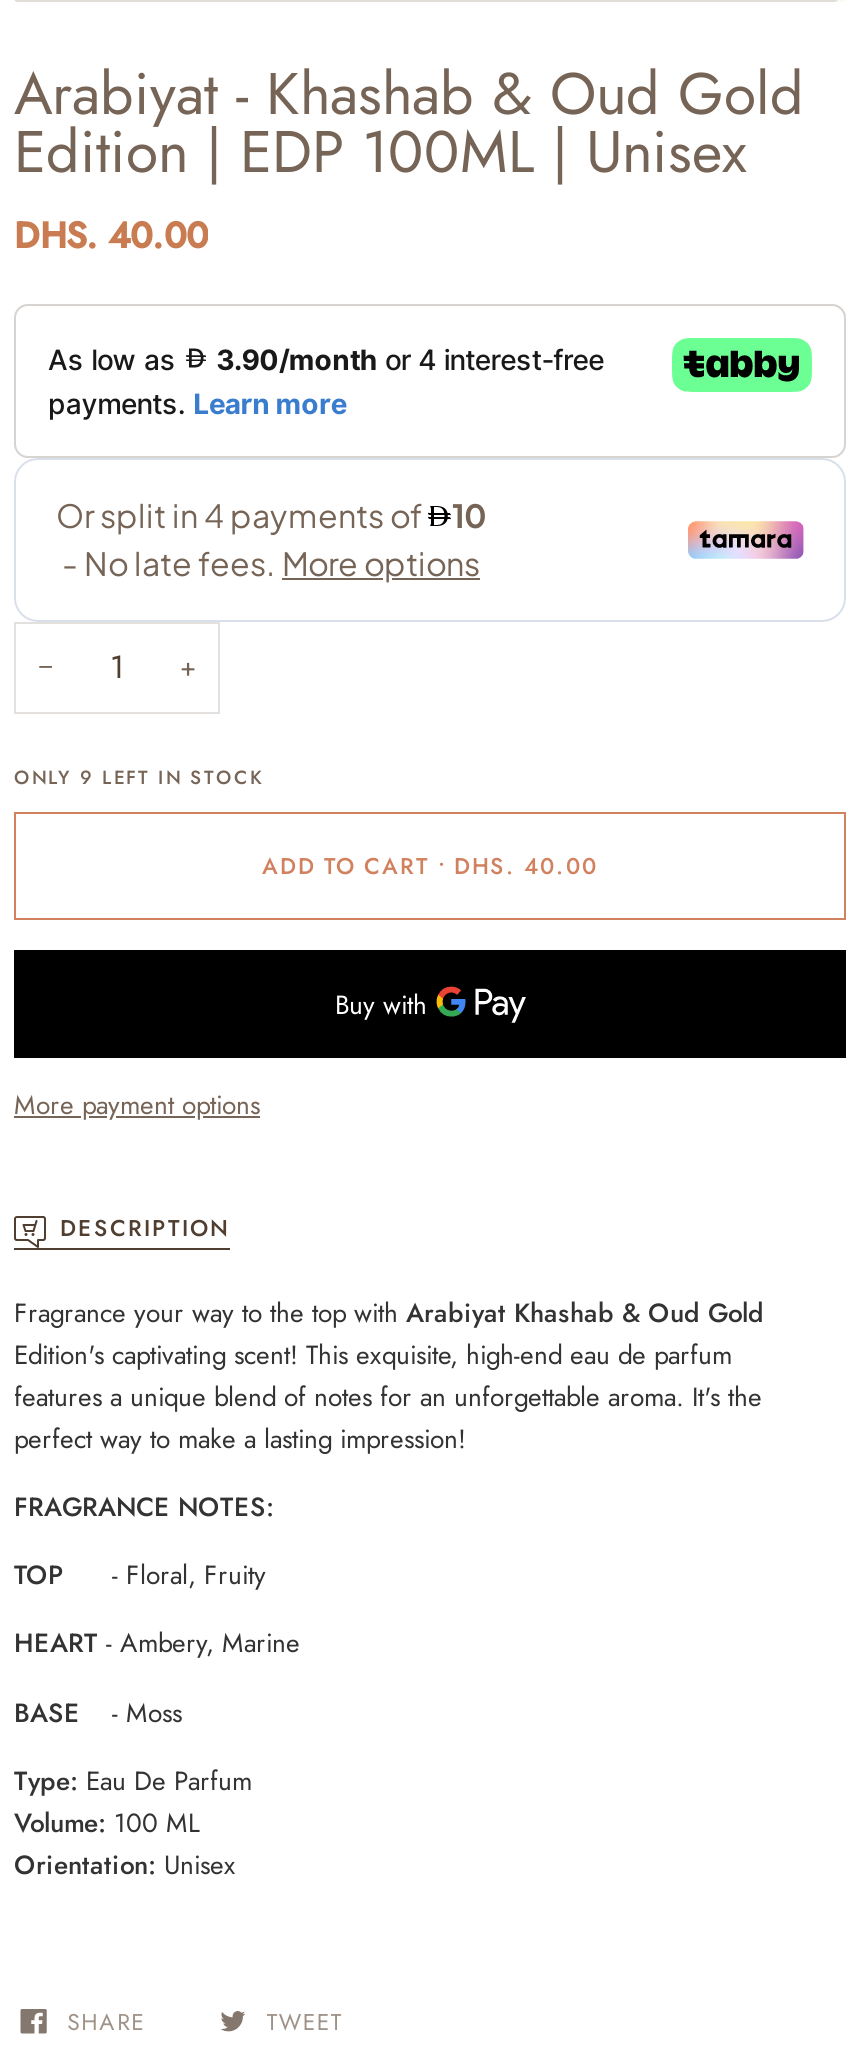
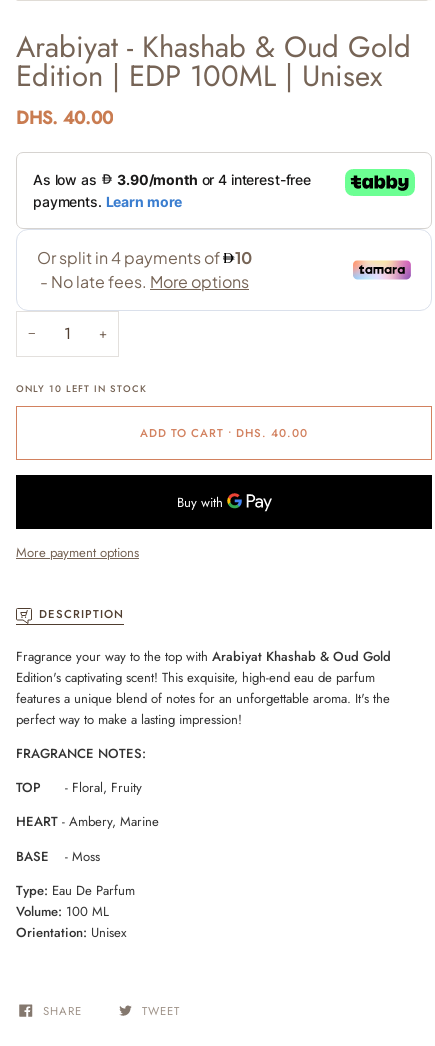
[14,764,264,792] ONLY 9 LEFT IN STOCK -> [16,382,147,396] ONLY 10 LEFT IN STOCK

